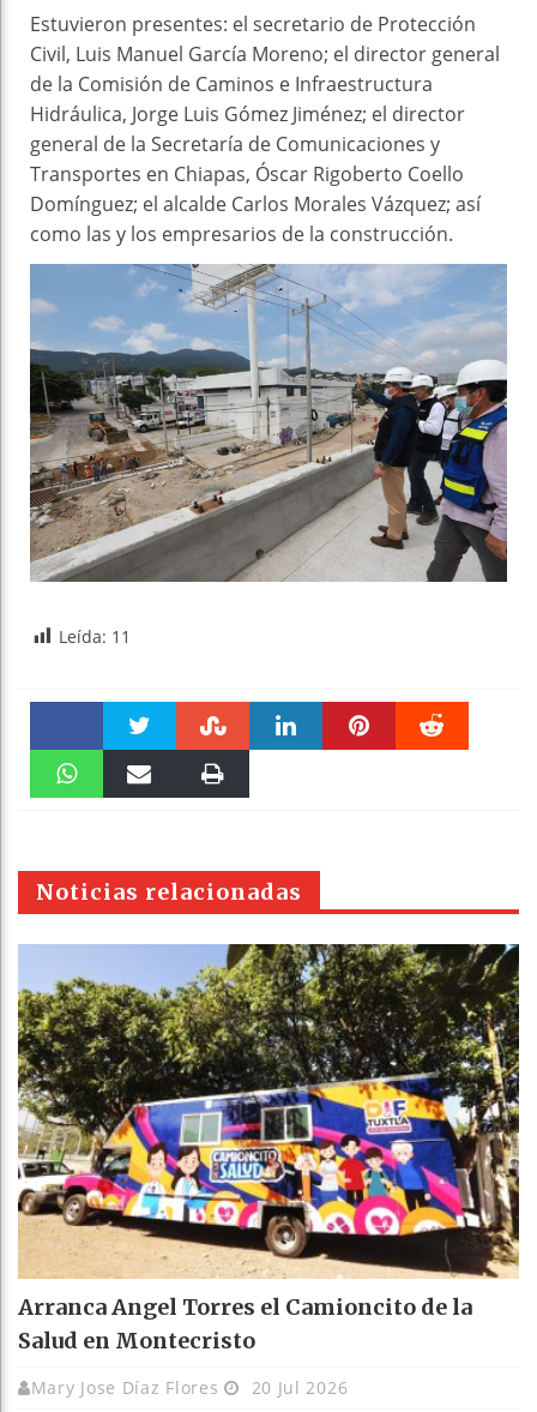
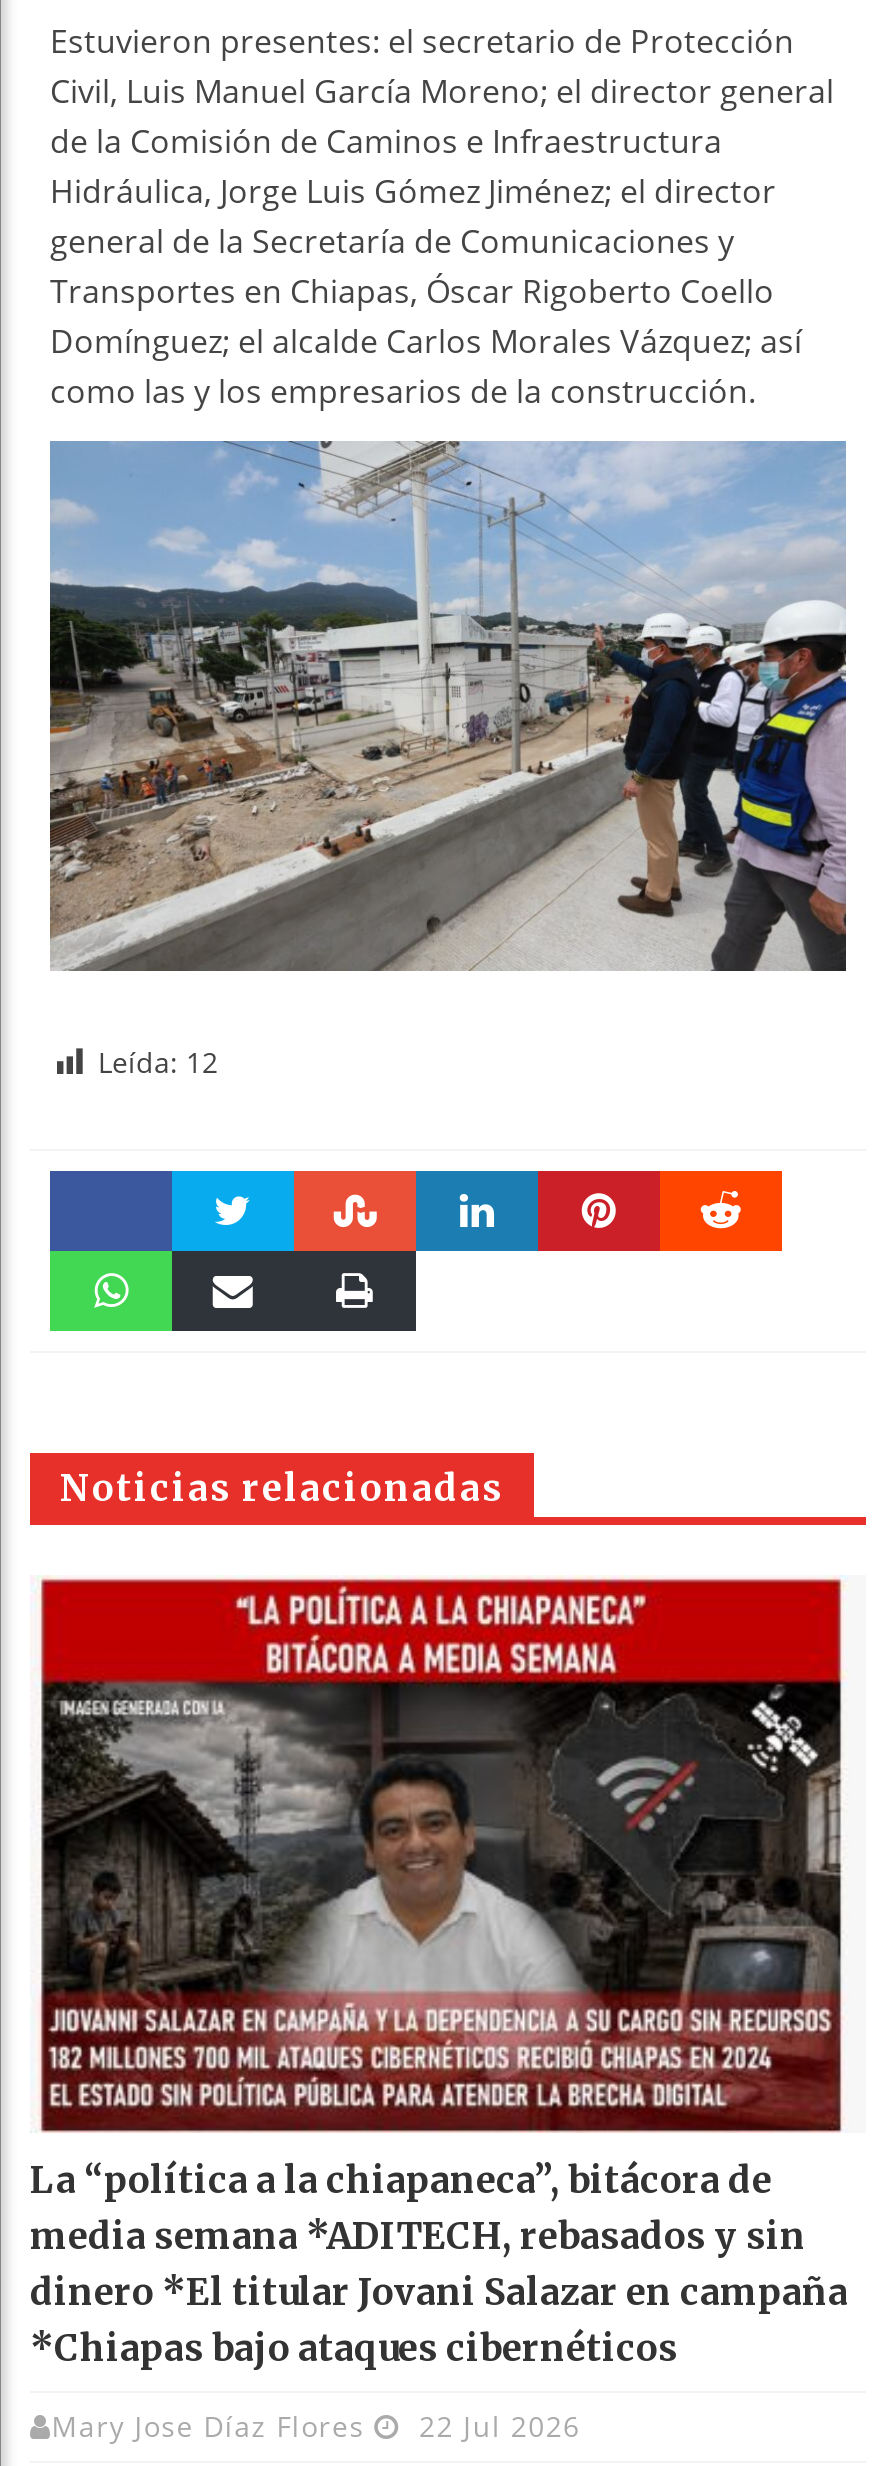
[59,625,131,648] Leída: 11 -> [98,1043,218,1081] Leída: 12
[17,943,520,1354] [image] | Arranca Angel Torres el Camioncito de la | Salud en Montecristo -> [30,1575,866,2370] [image] | La “política a la chiapaneca”, bitácora de | media semana *ADITECH, rebasados y sin | dinero *El titular Jovani Salazar en campaña | *Chiapas bajo ataques cibernéticos
[31,1376,348,1399] Mary Jose Díaz Flores 20 Jul 2026 -> [51,2406,580,2444] Mary Jose Díaz Flores 22 Jul 2026

